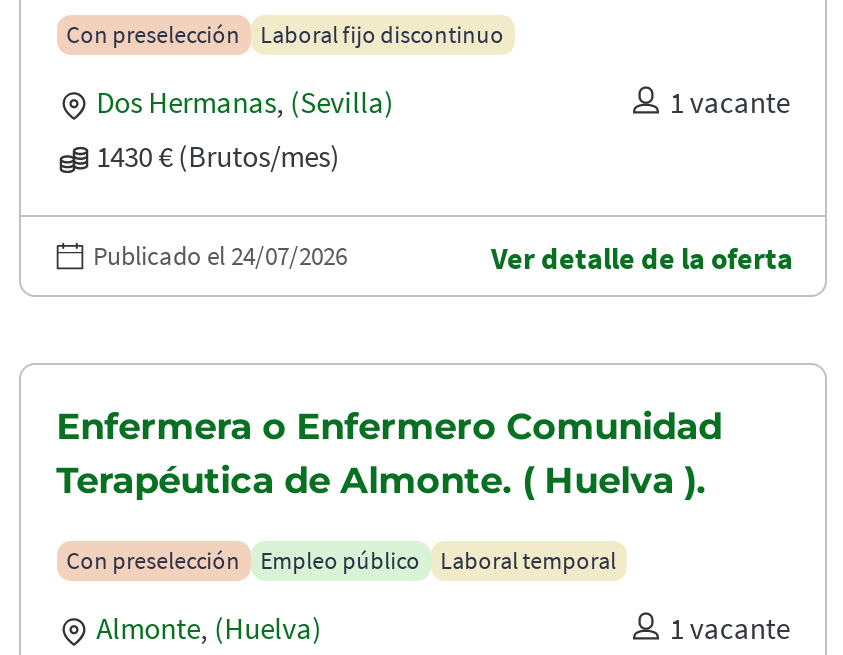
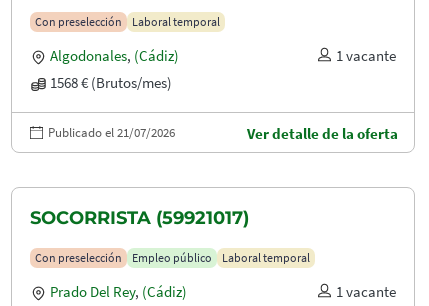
[260,18,504,48] Laboral fijo discontinuo -> [132,14,220,29] Laboral temporal
[96,82,394,120] Dos Hermanas, (Sevilla) -> [50,46,179,65] Algodonales, (Cádiz)
[96,136,340,174] 1430 € (Brutos/mes) -> [50,73,172,92] 1568 € (Brutos/mes)
[93,238,347,272] Publicado el 24/07/2026 -> [48,124,175,141] Publicado el 21/07/2026
[56,404,722,502] Enfermera o Enfermero Comunidad | Terapéutica de Almonte. ( Huelva ). -> [30,207,249,229] SOCORRISTA (59921017)
[96,608,322,646] Almonte, (Huelva) -> [50,282,187,301] Prado Del Rey, (Cádiz)

